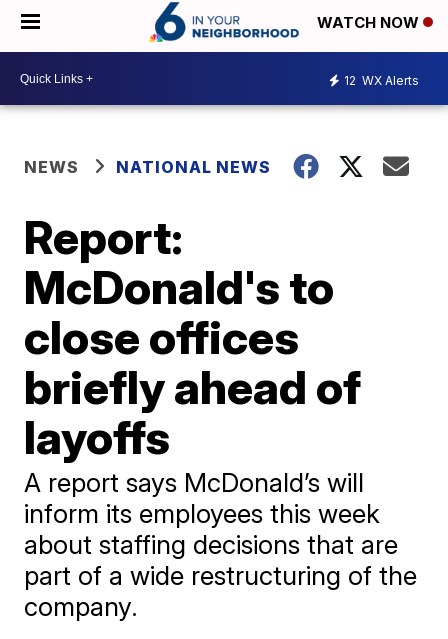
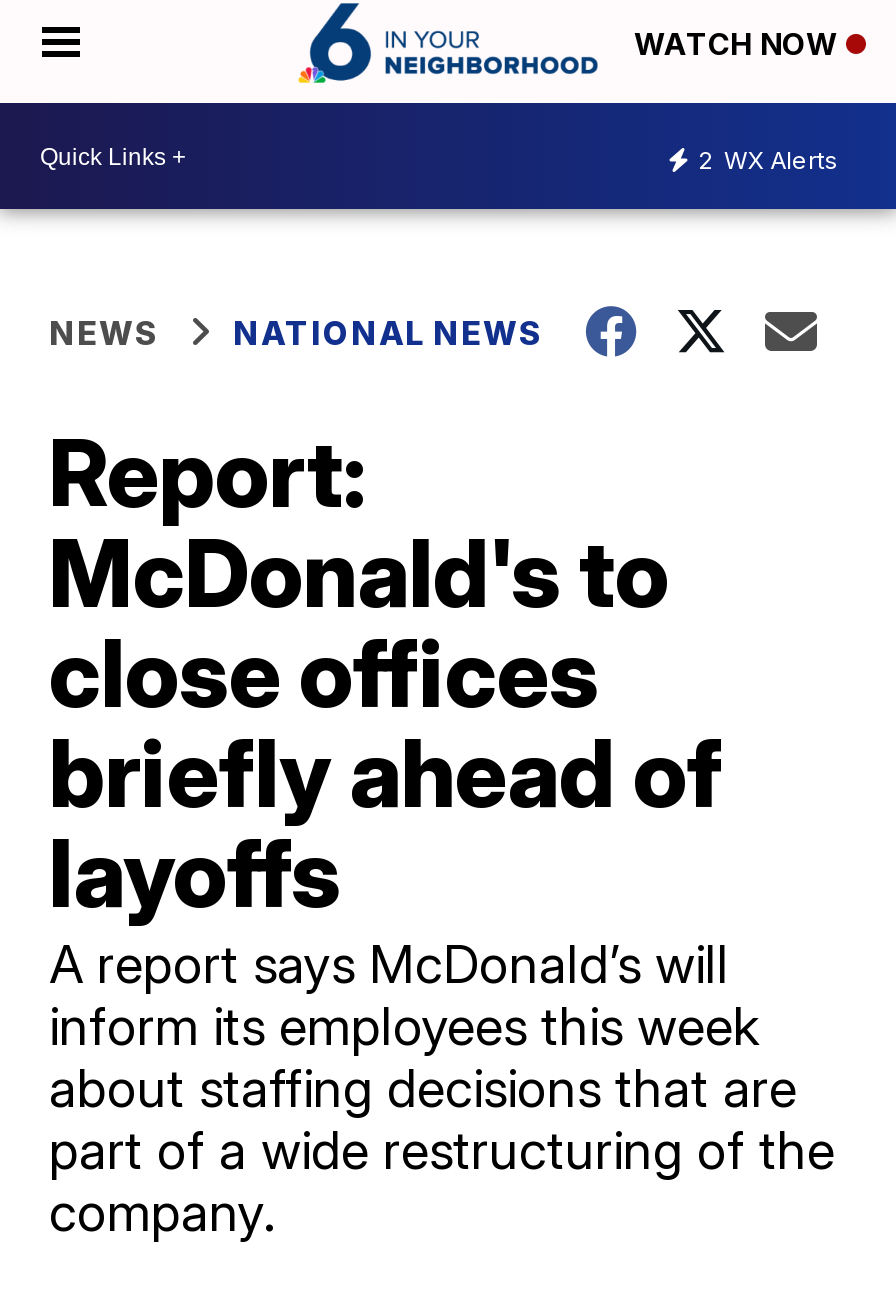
[344,72,419,87] 12 WX Alerts -> [698,144,838,174] 2 WX Alerts

